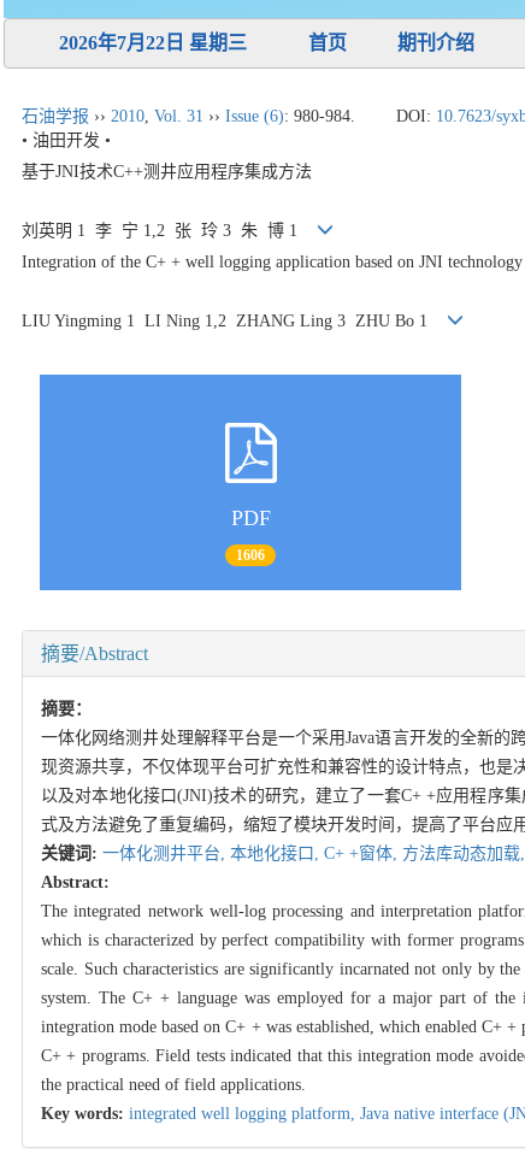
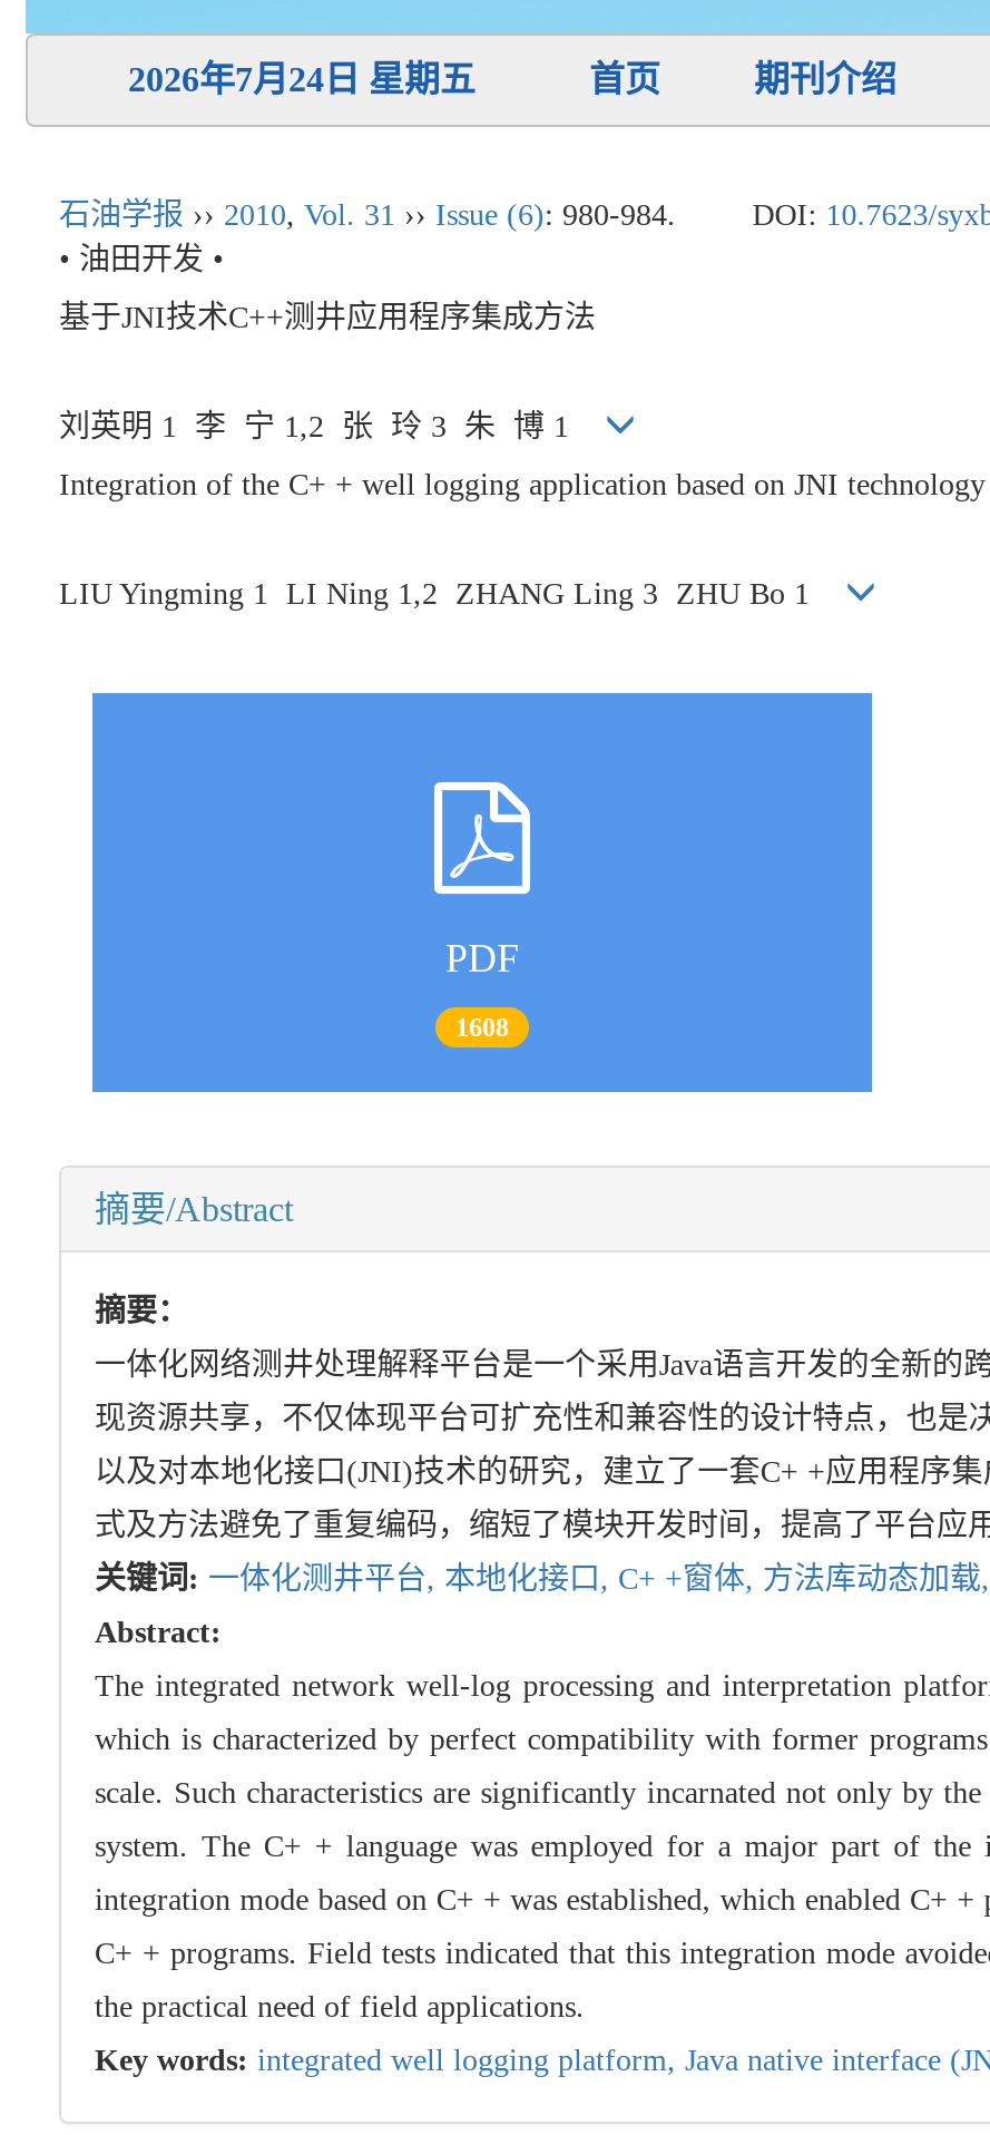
[59,33,247,53] 2026年7月22日 星期三 -> [128,60,476,98] 2026年7月24日 星期五
[236,546,265,563] 1606 -> [455,1011,509,1042] 1608

